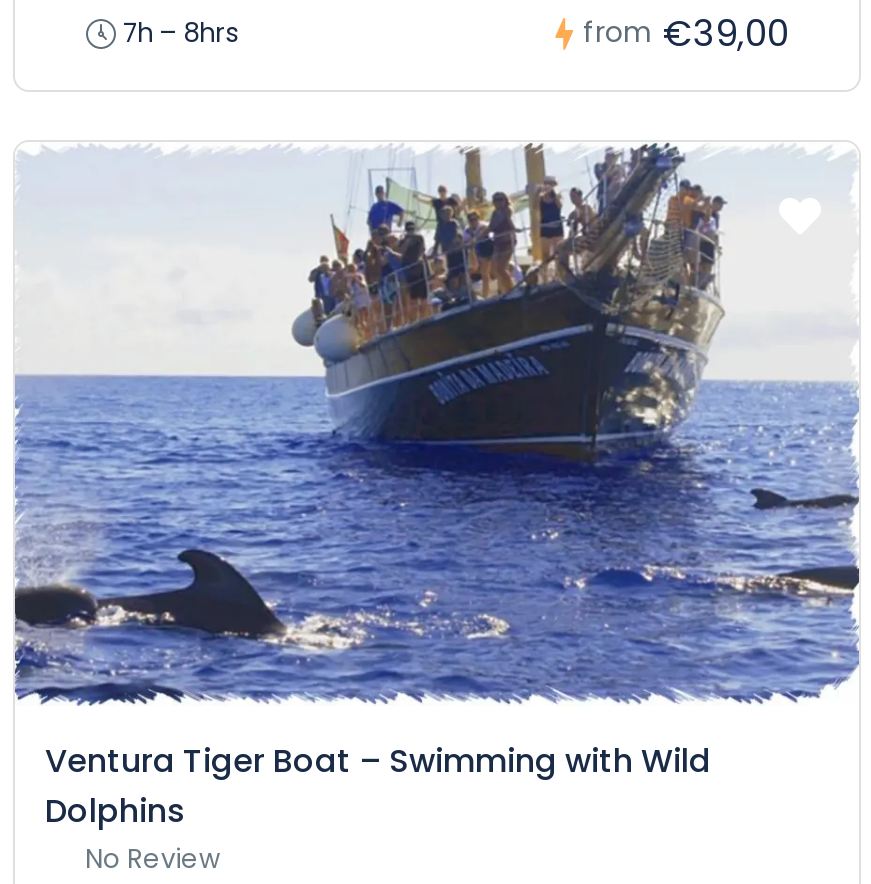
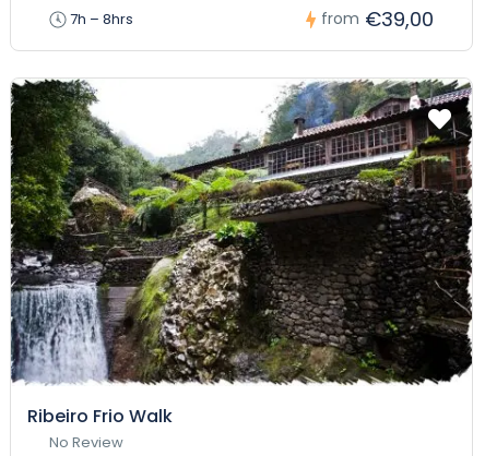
[13,142,861,833] [image] | Ventura Tiger Boat – Swimming with Wild | Dolphins -> [10,79,473,428] [image] | Ribeiro Frio Walk

